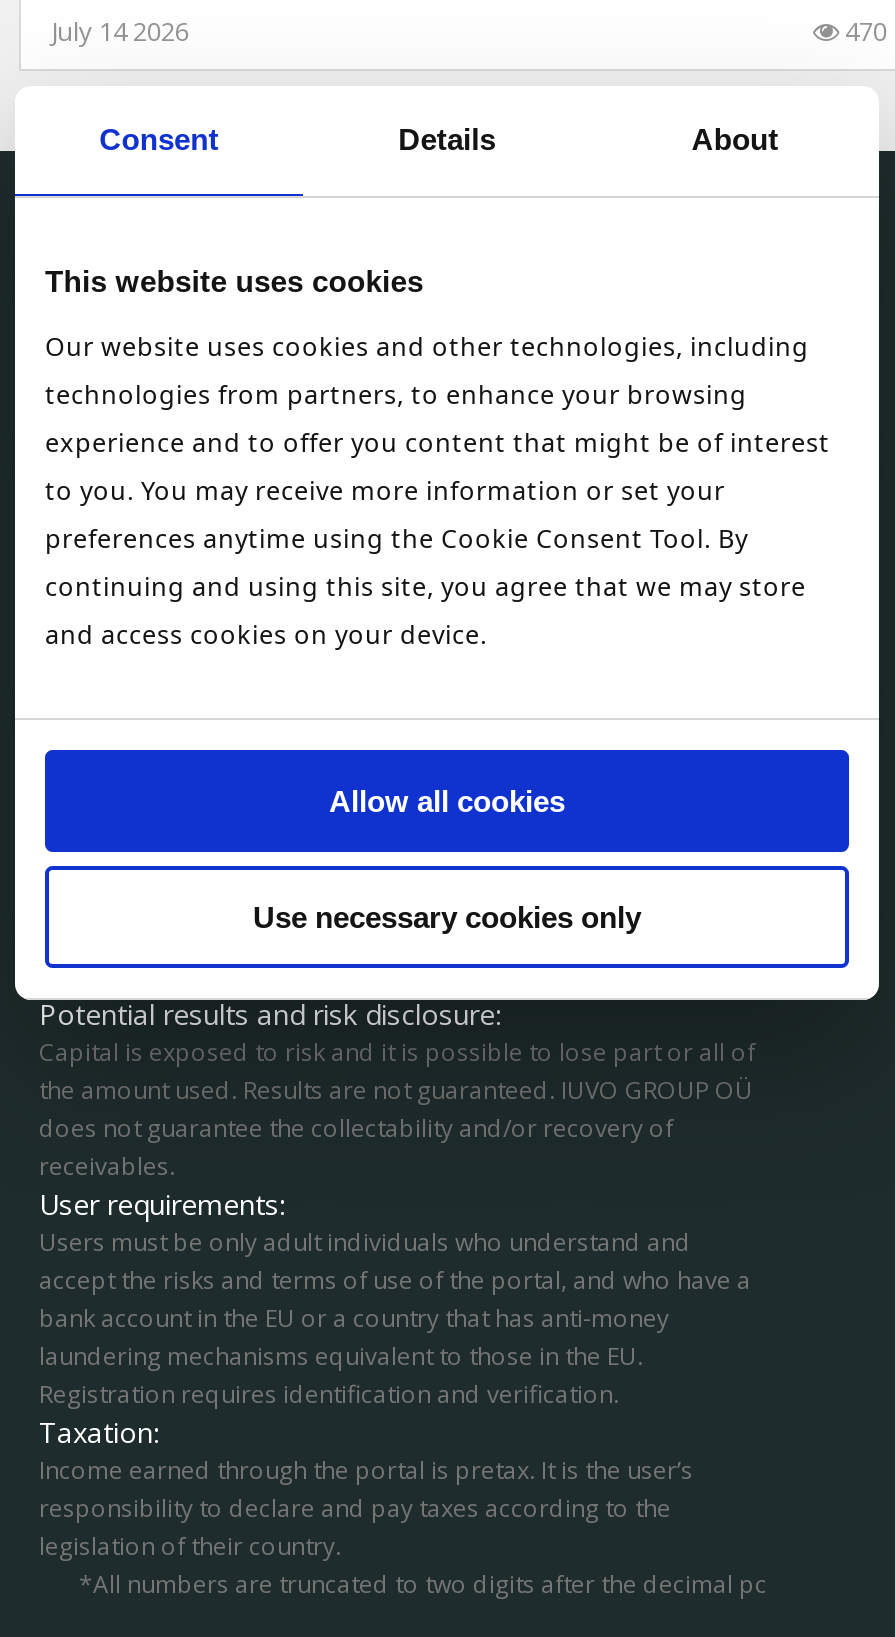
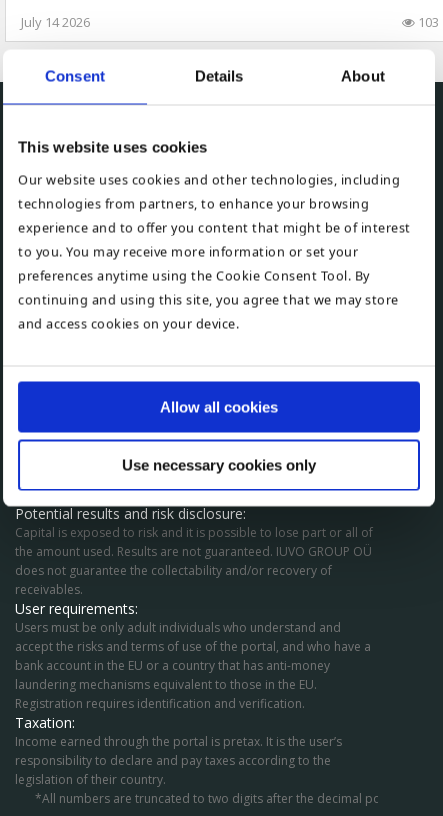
[839,13,887,49] 470 -> [415,13,439,31] 103

